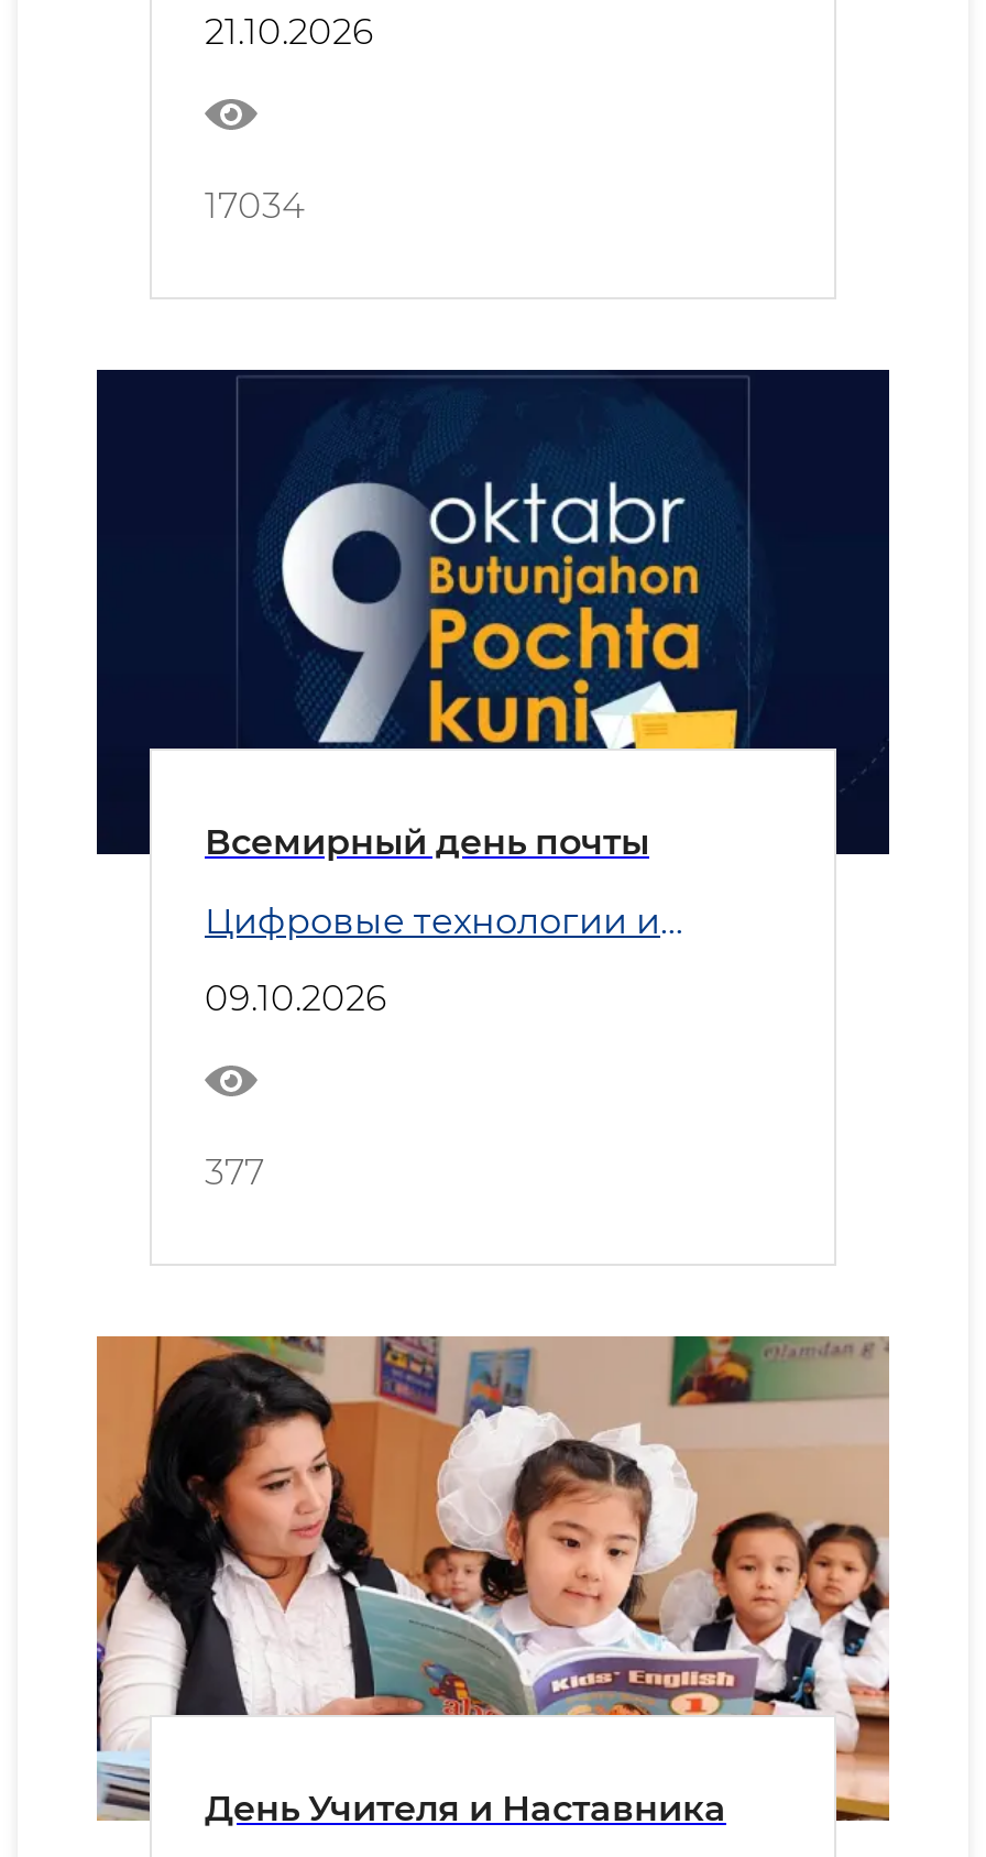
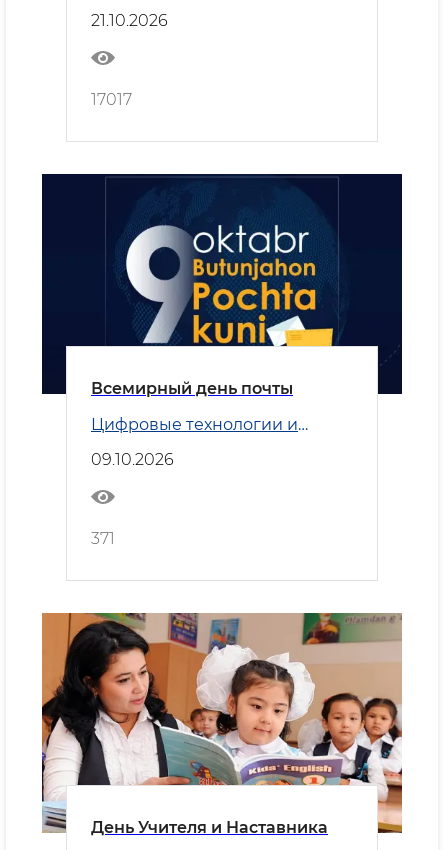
[205,185,304,227] 17034 -> [91,90,132,109] 17017
[205,1151,264,1193] 377 -> [91,529,115,548] 371

